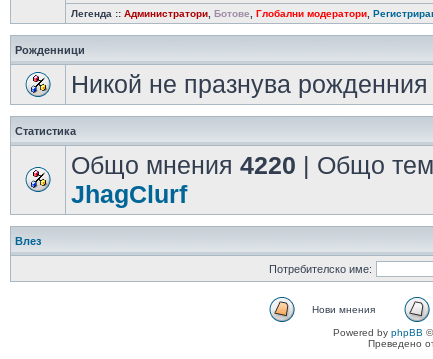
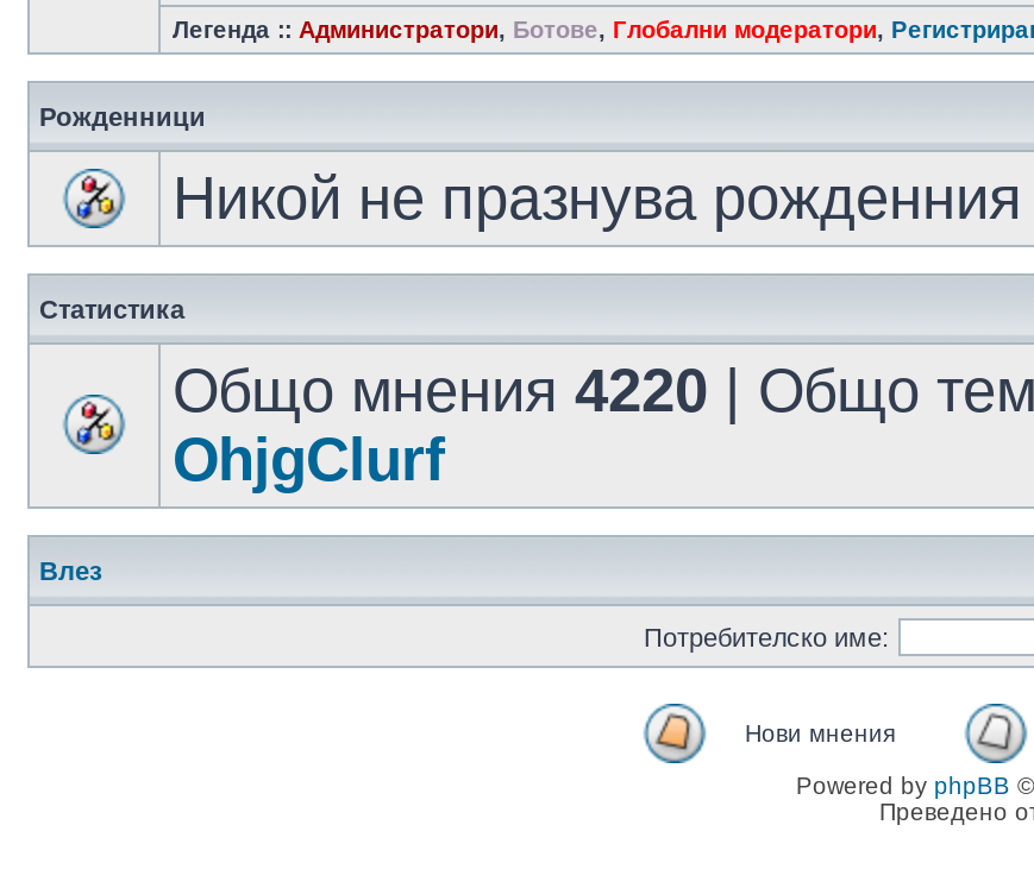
[71,180,187,208] JhagClurf -> [173,426,444,492] OhjgClurf

